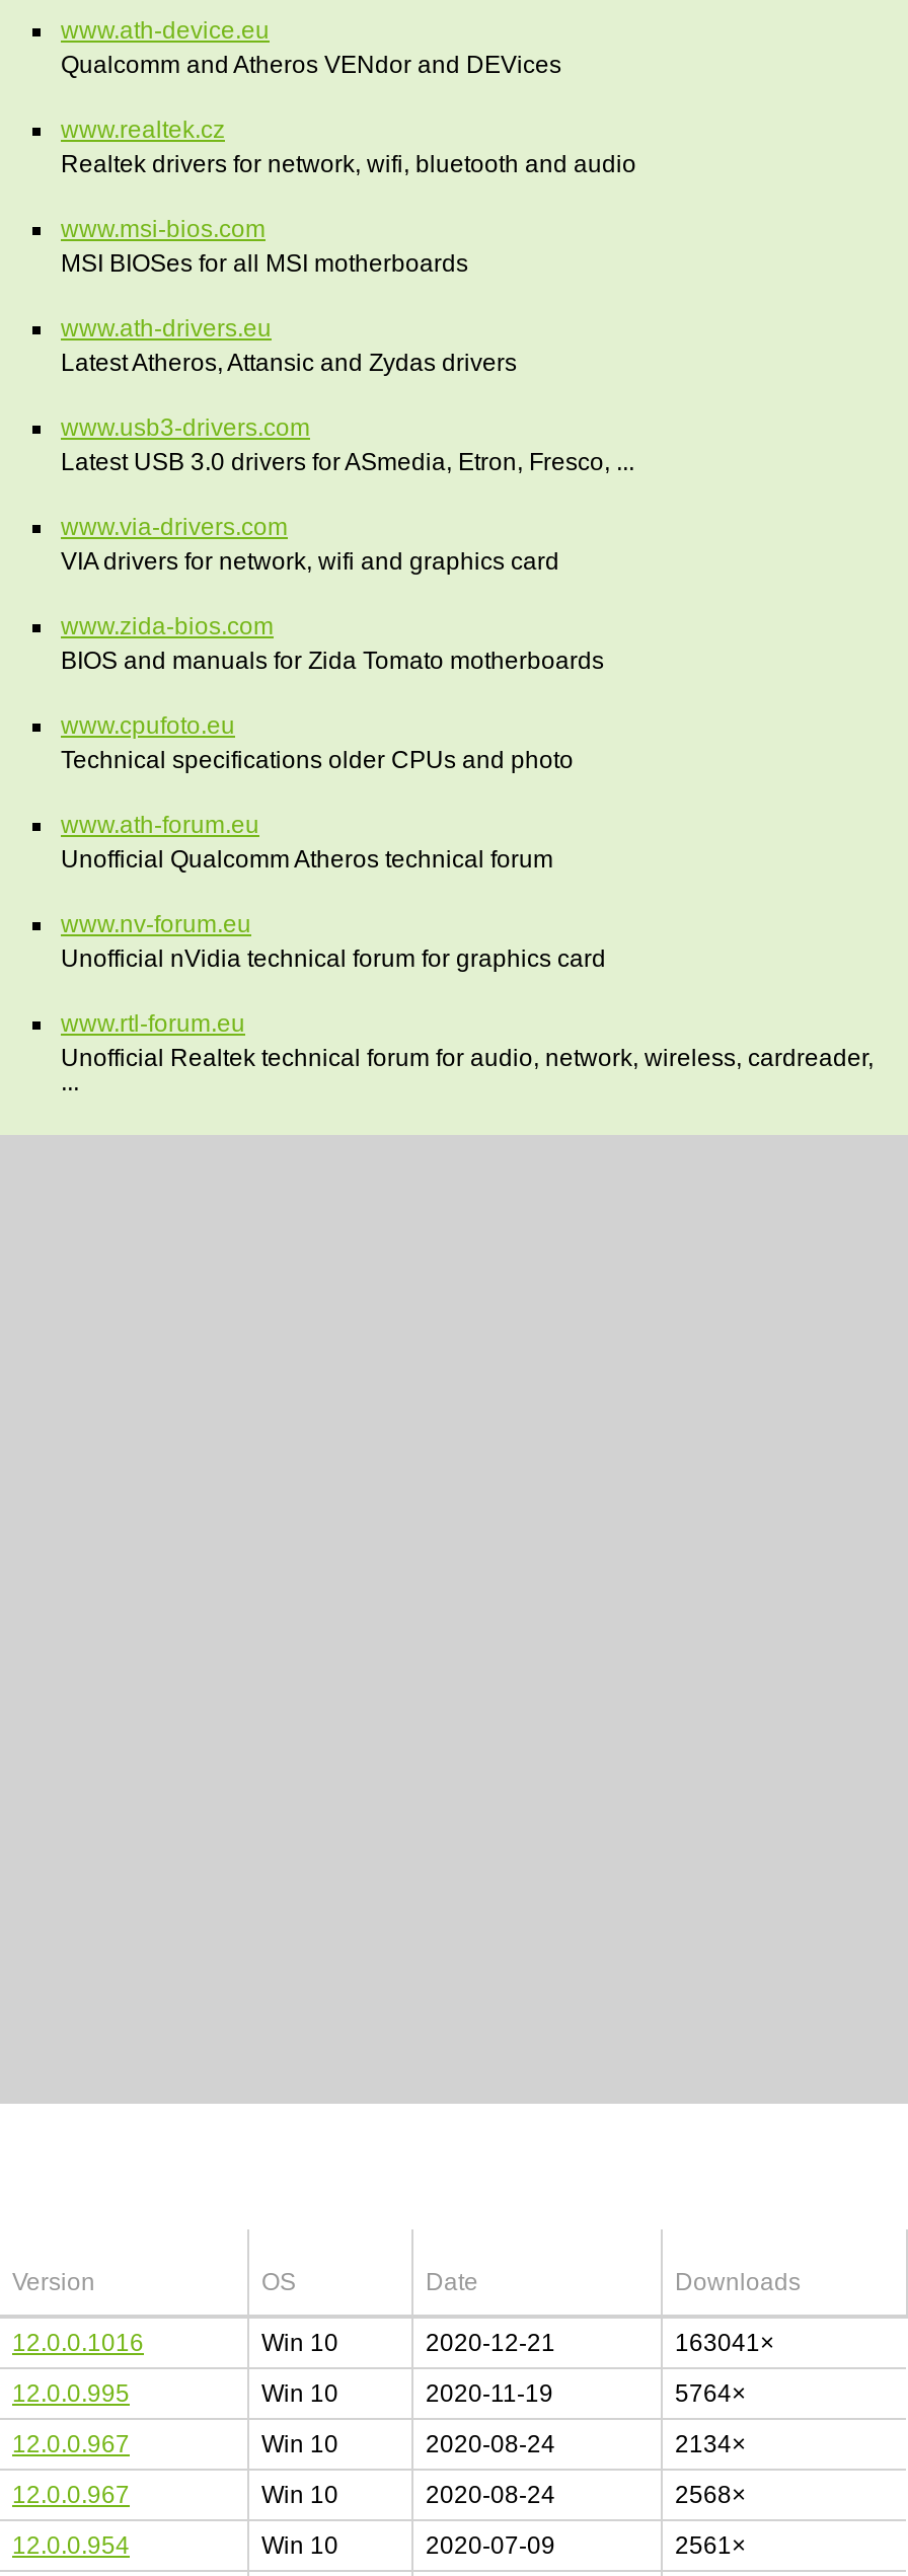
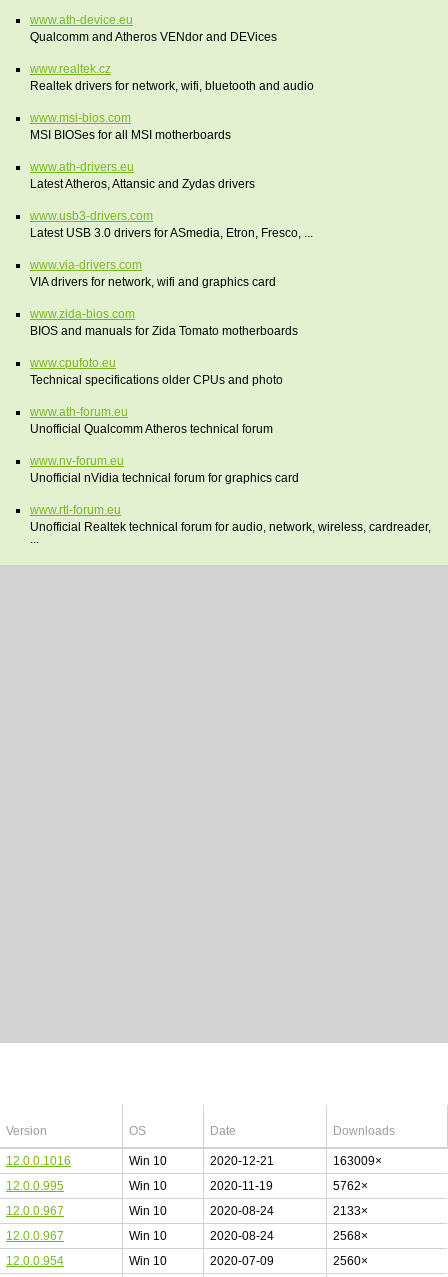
[675,2329,774,2357] 163041× -> [333,1154,382,1168] 163009×
[675,2379,746,2408] 5764× -> [333,1179,368,1193] 5762×
[675,2430,746,2458] 2134× -> [333,1204,368,1218] 2133×
[675,2531,746,2560] 2561× -> [333,1254,368,1268] 2560×

